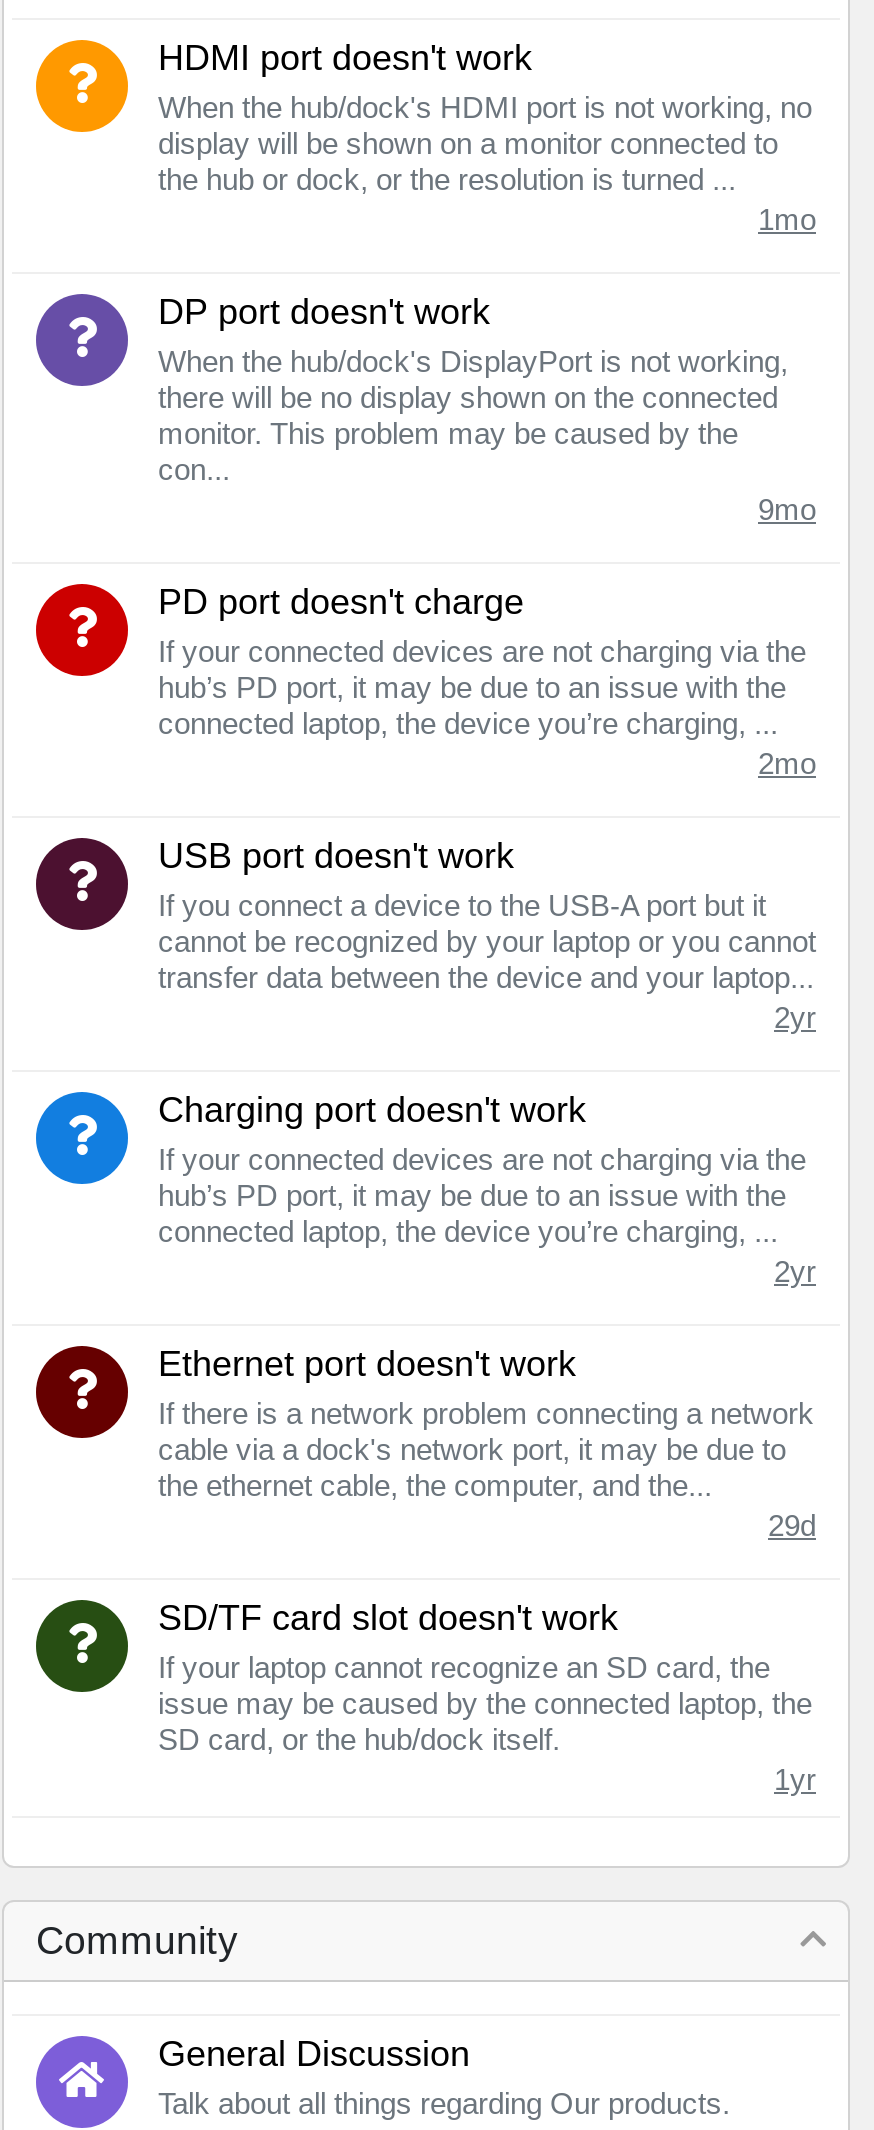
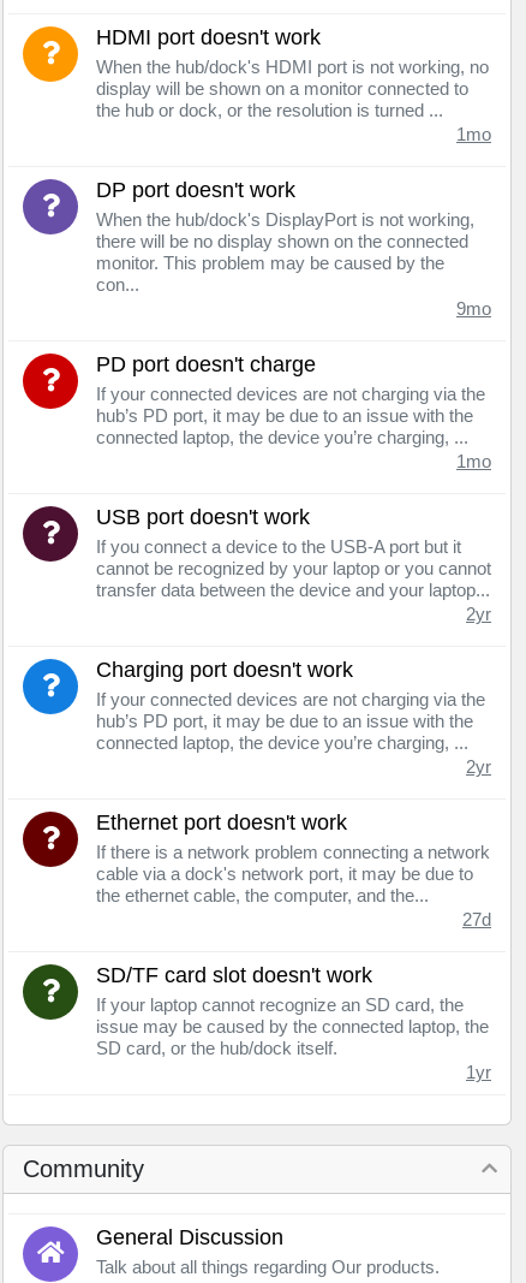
[758,745,816,779] 2mo -> [456,450,491,471] 1mo
[768,1507,816,1541] 29d -> [462,909,491,929] 27d

